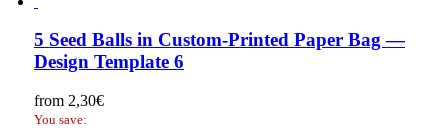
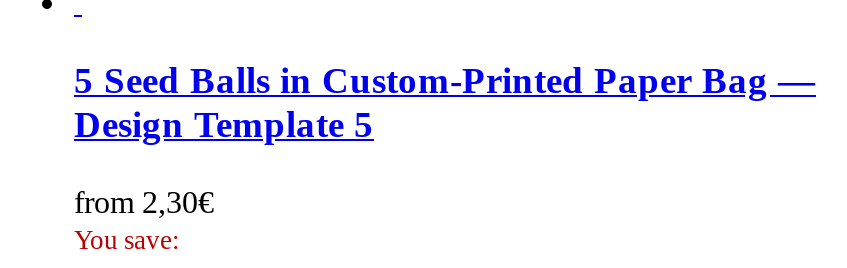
[34,51,184,72] Design Template 6 -> [74,103,374,145] Design Template 5

